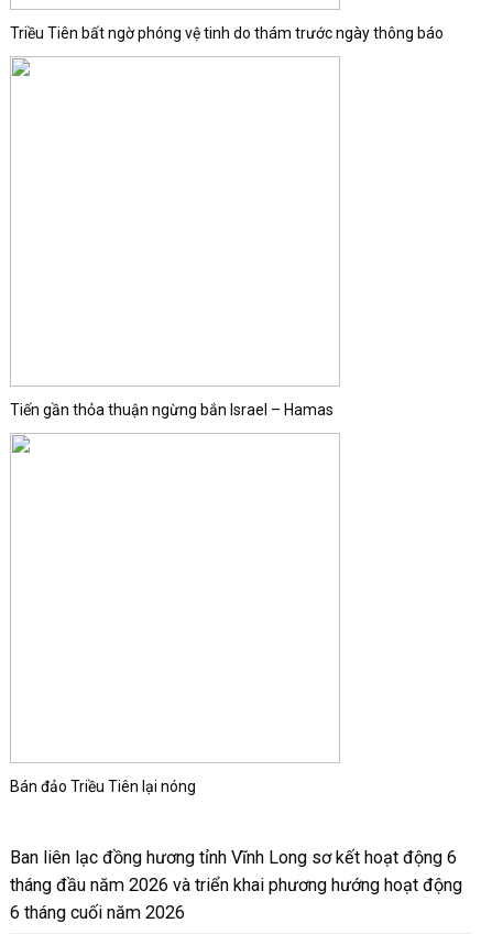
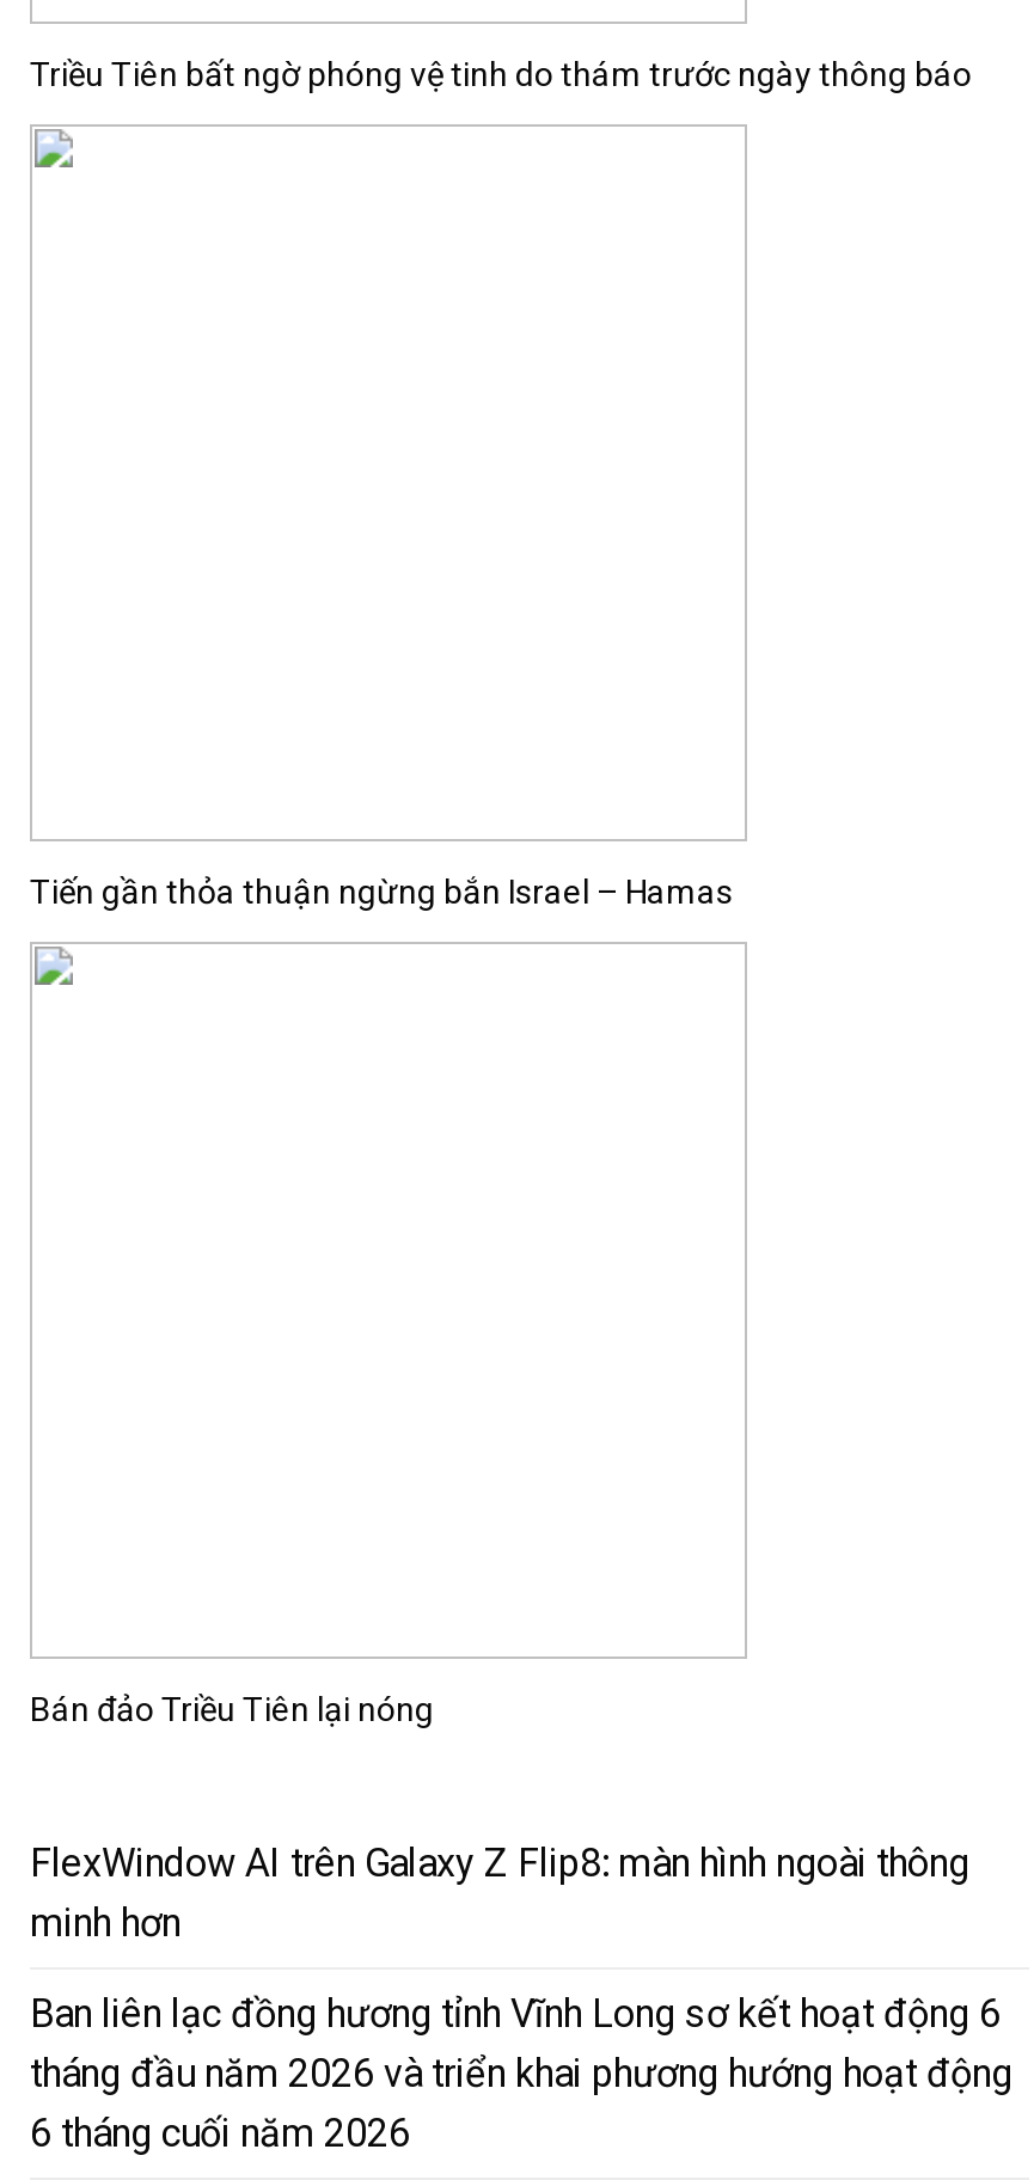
none -> [30,1840,969,1945] FlexWindow AI trên Galaxy Z Flip8: màn hình ngoài thông | minh hơn

